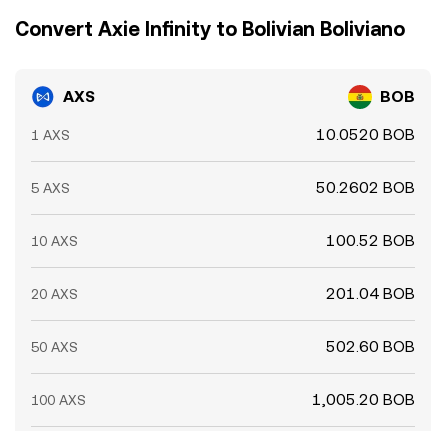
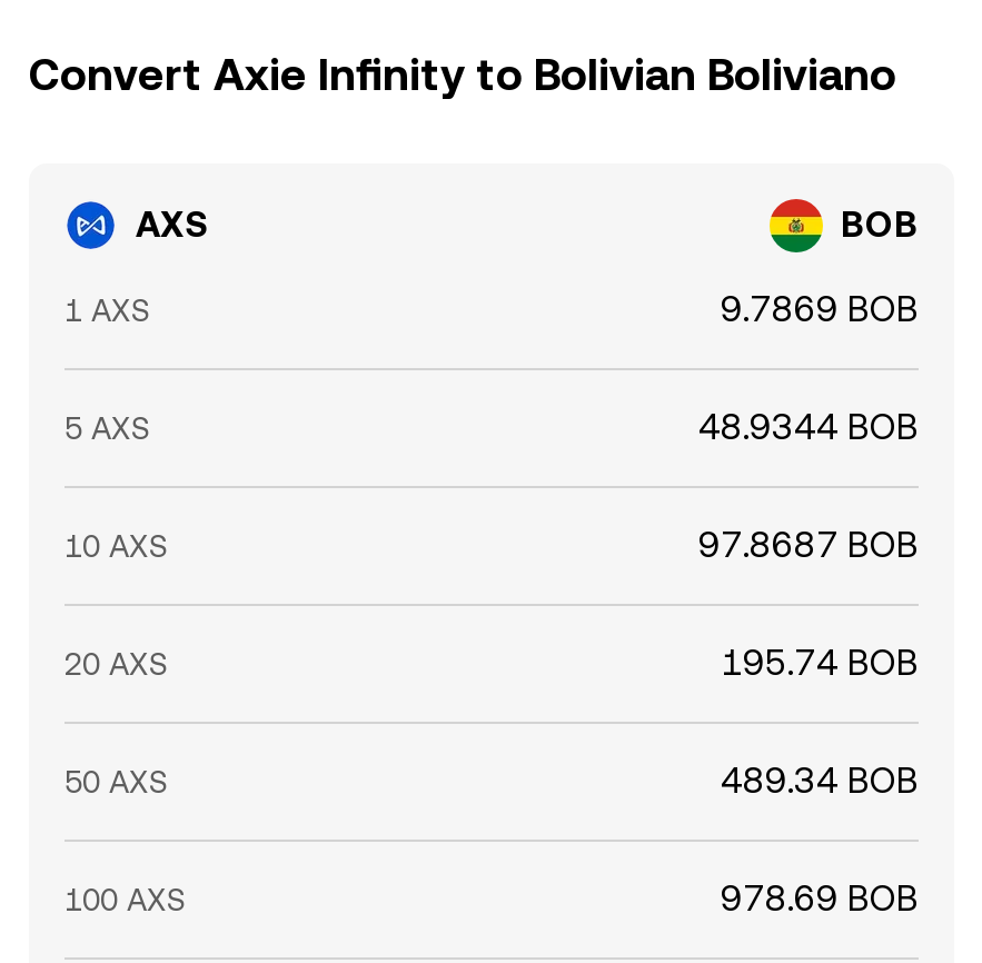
[316,125,415,144] 10.0520 BOB -> [721,288,919,330] 9.7869 BOB
[316,178,415,197] 50.2602 BOB -> [698,406,919,448] 48.9344 BOB
[326,231,415,250] 100.52 BOB -> [698,524,919,566] 97.8687 BOB
[326,284,415,303] 201.04 BOB -> [721,642,919,684] 195.74 BOB
[326,337,415,356] 502.60 BOB -> [721,760,919,802] 489.34 BOB
[312,390,415,409] 1,005.20 BOB -> [721,877,919,920] 978.69 BOB

